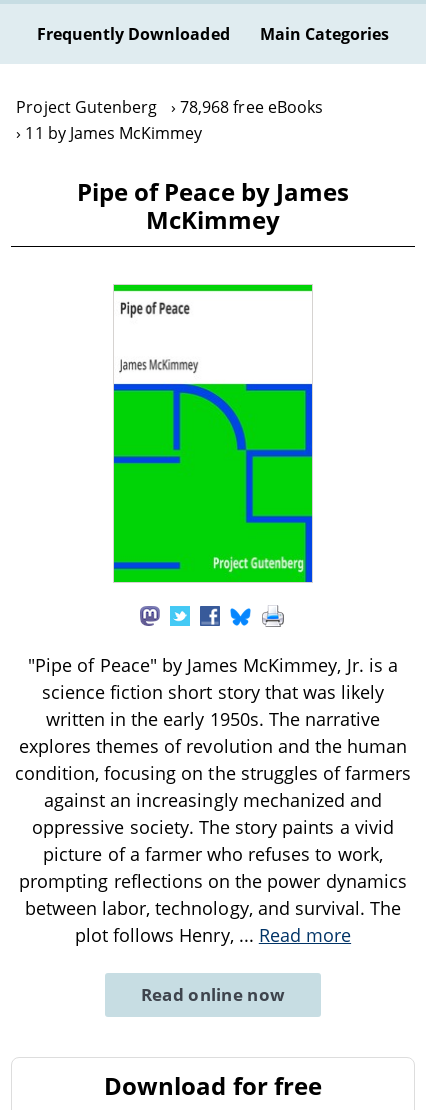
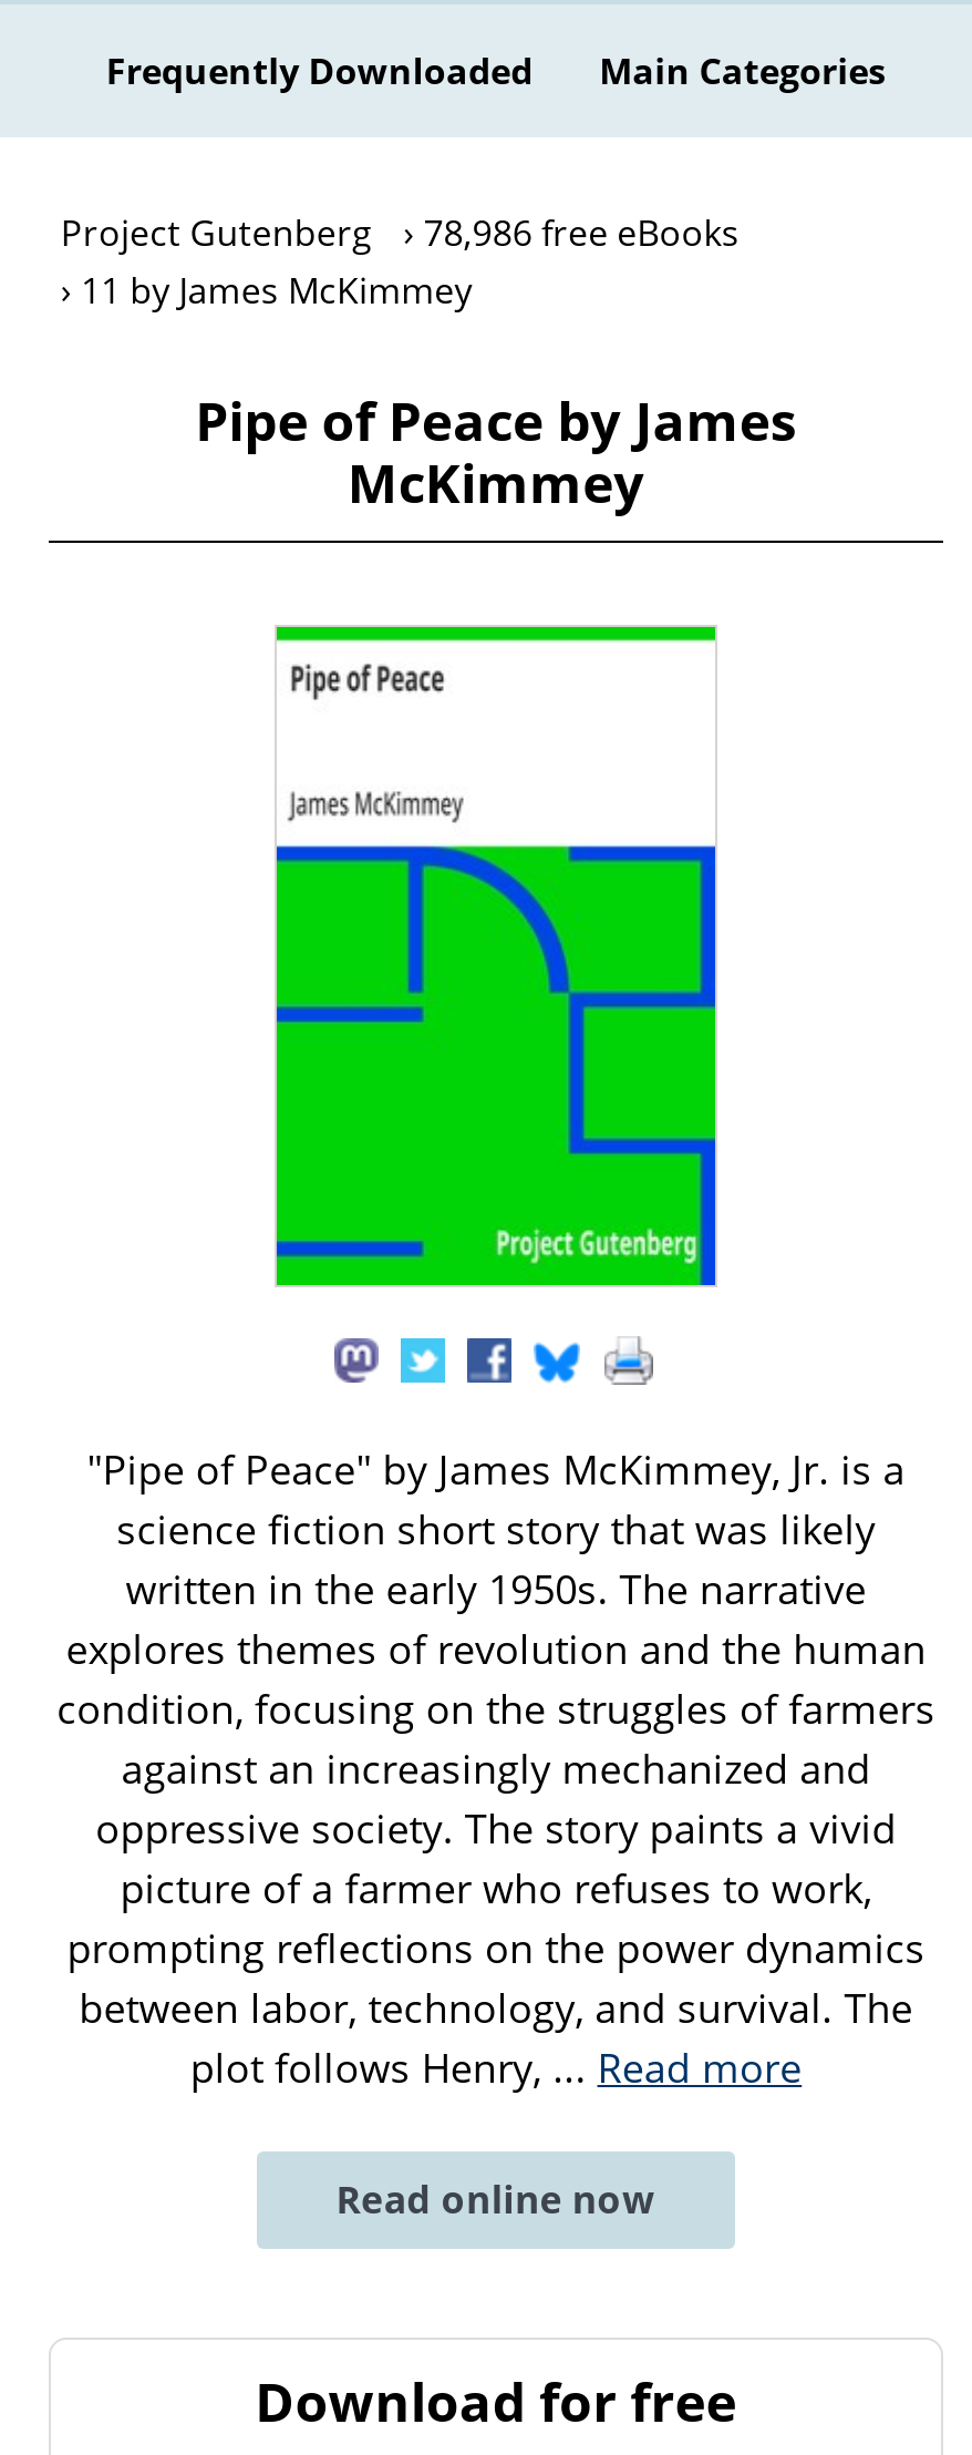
[16,96,323,118] Project Gutenberg 78,968 free eBooks -> [61,208,739,257] Project Gutenberg 78,986 free eBooks

